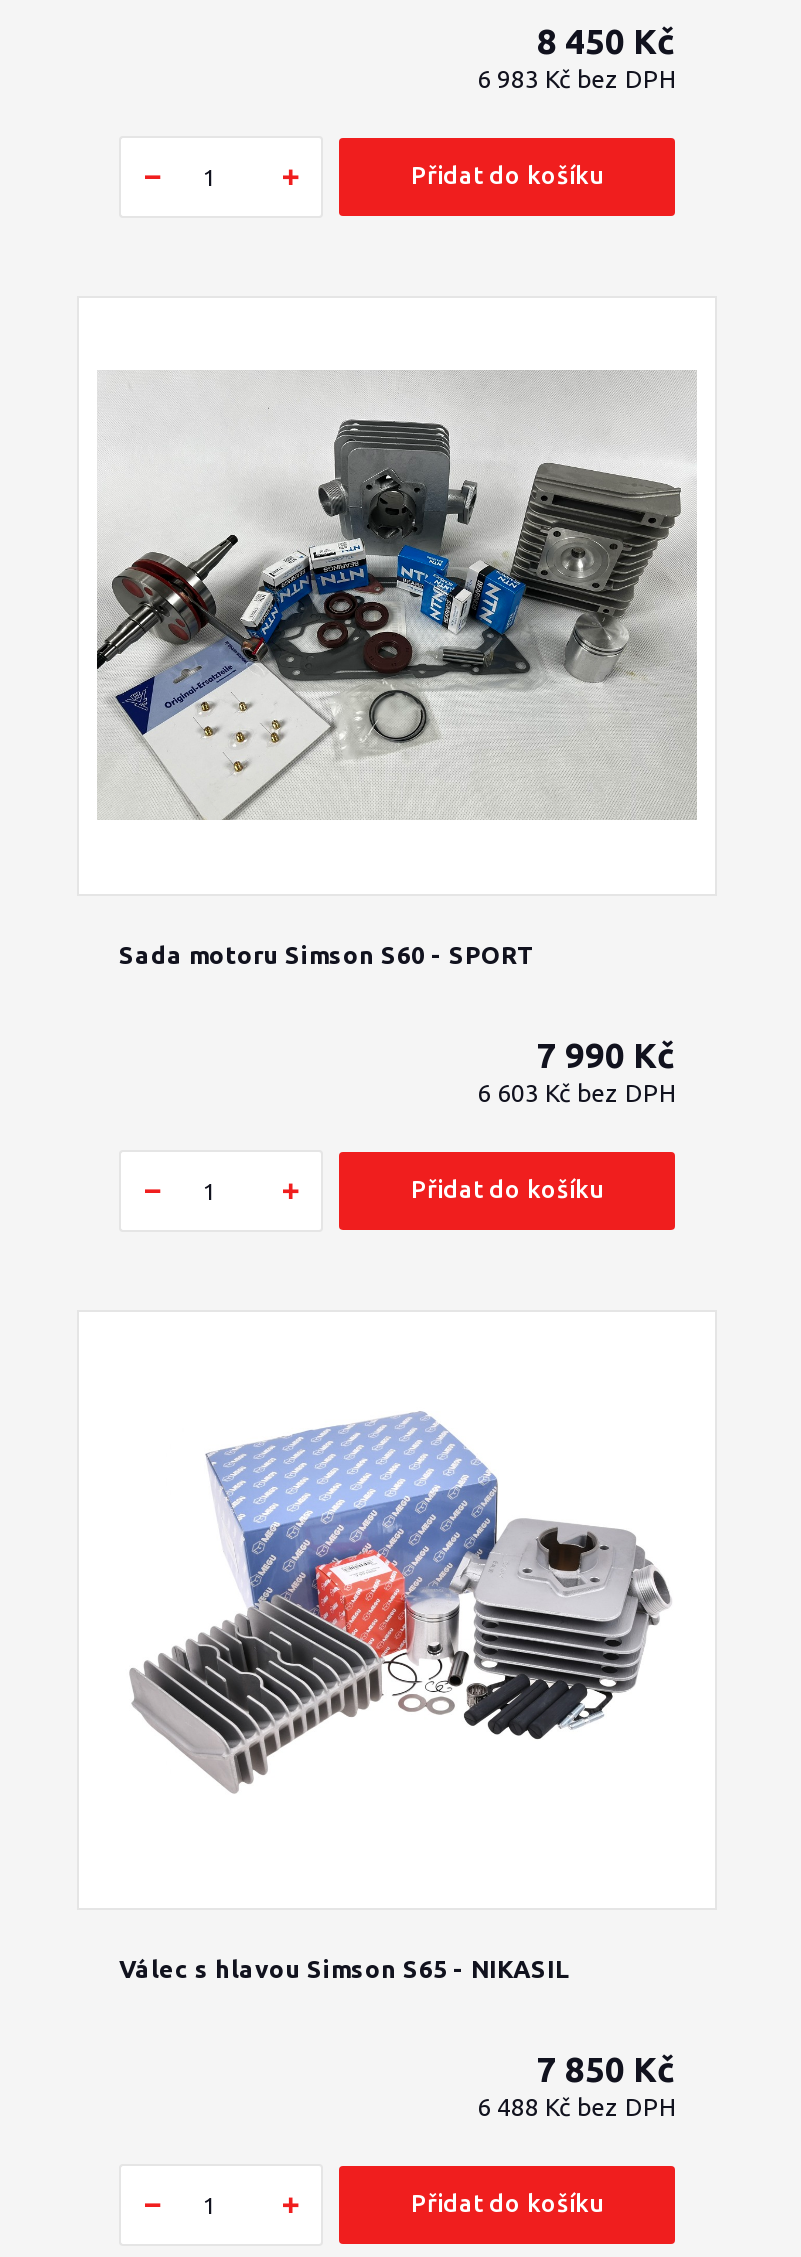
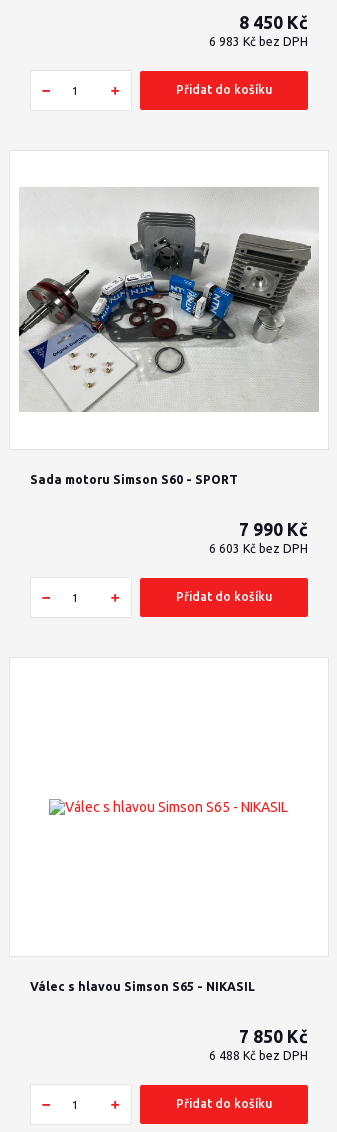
[129,1410,673,1794] [image] -> none

